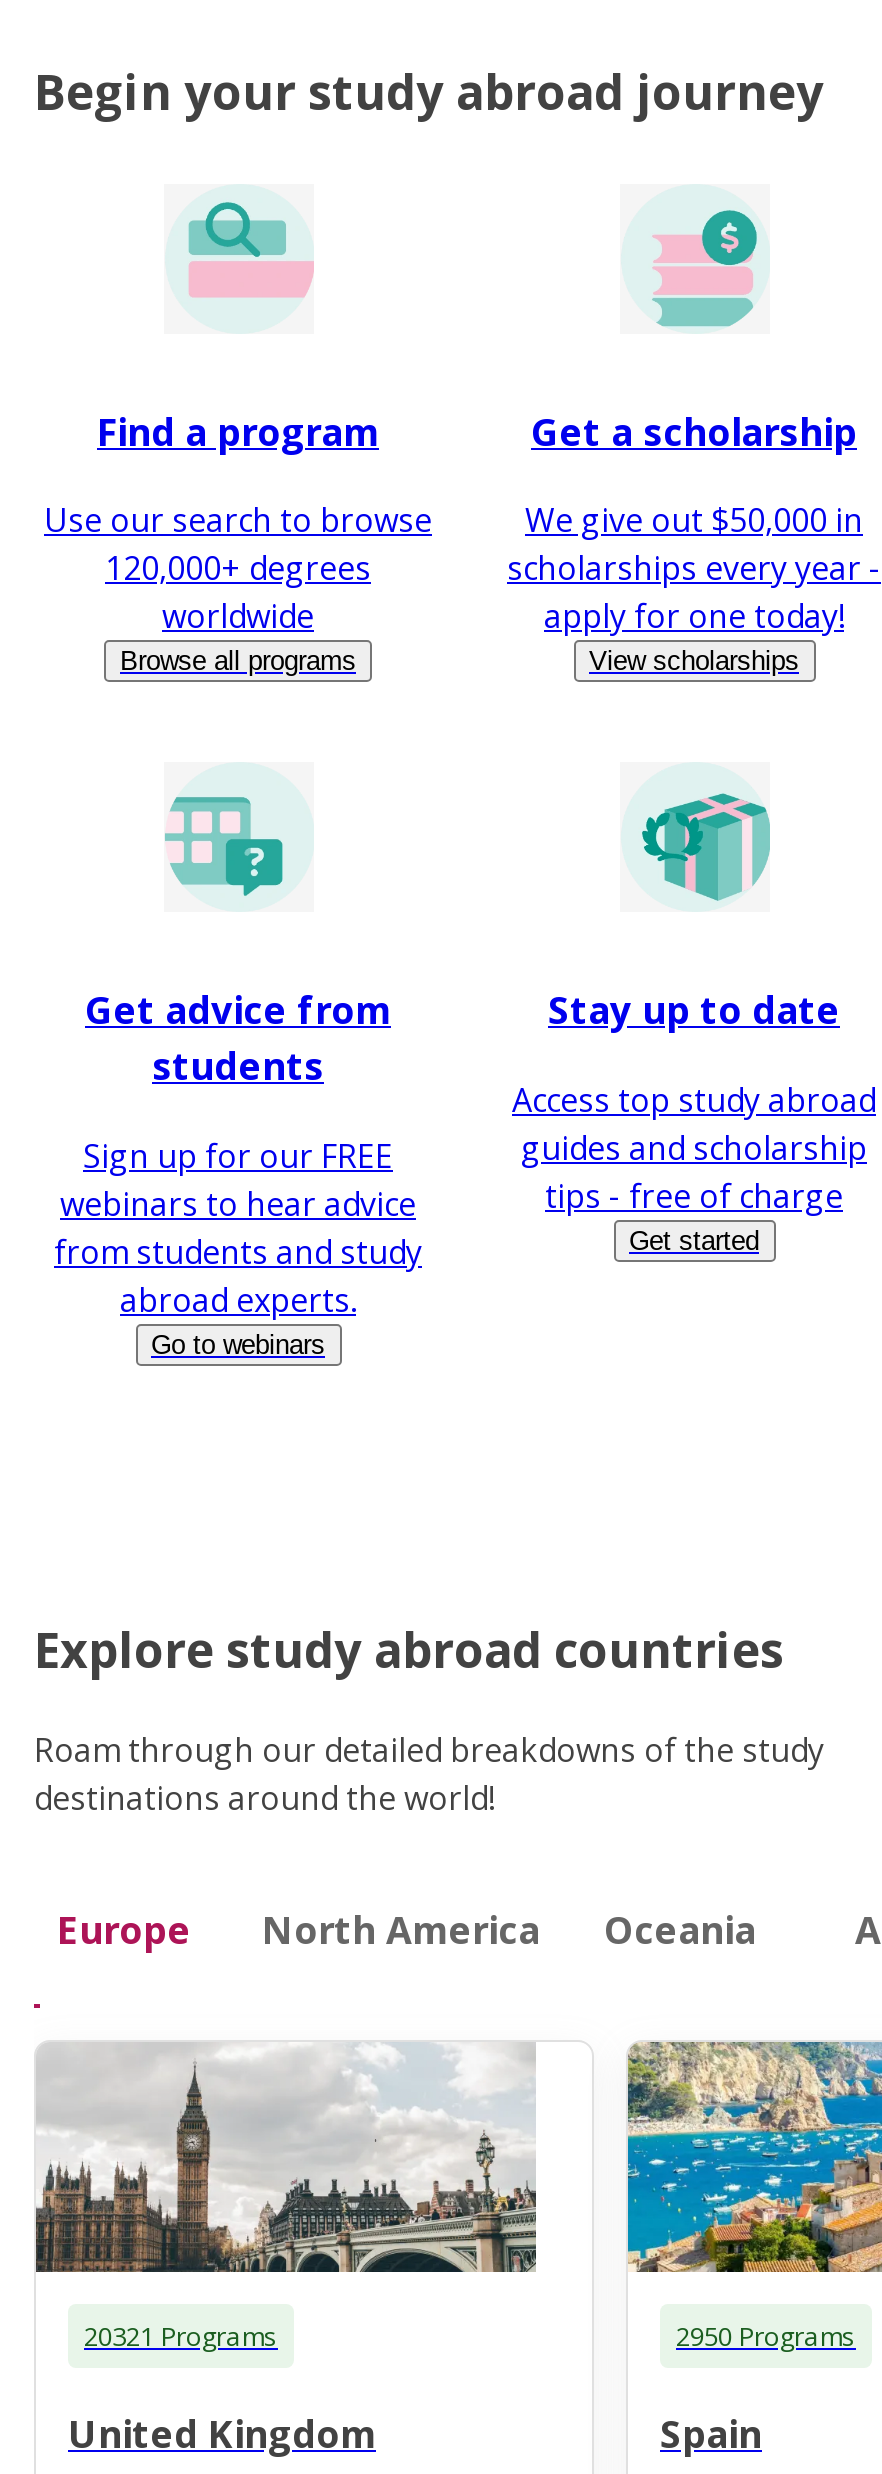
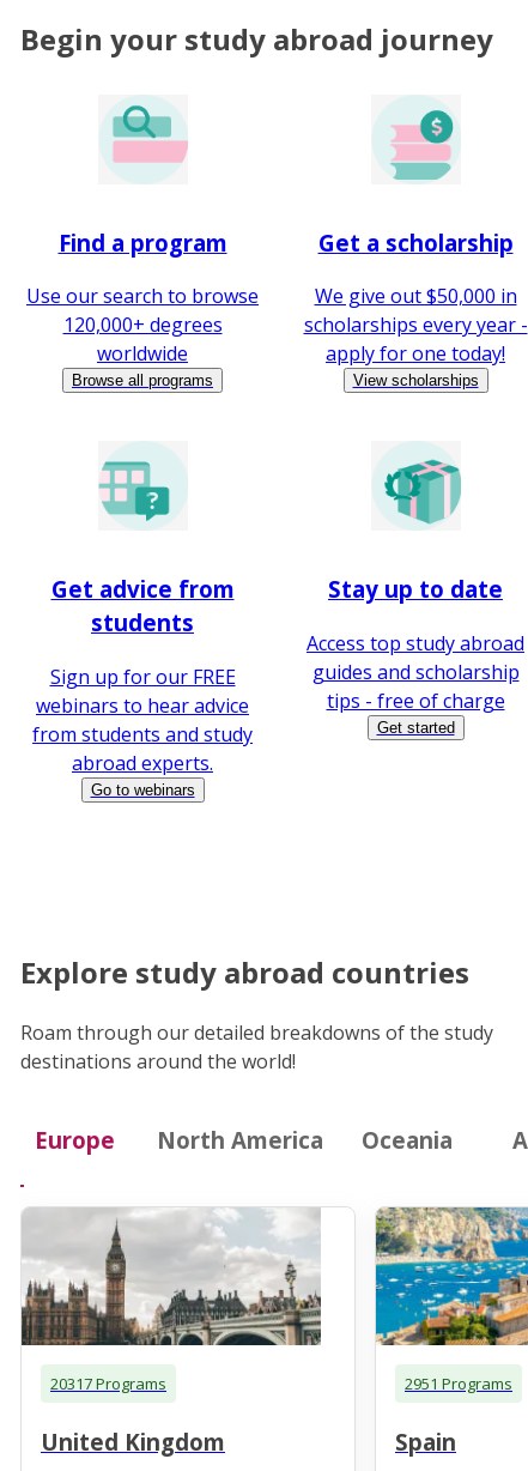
[84,2317,278,2353] 20321 Programs -> [50,1372,166,1394] 20317 Programs
[676,2317,856,2353] 2950 Programs -> [405,1372,512,1394] 2951 Programs

